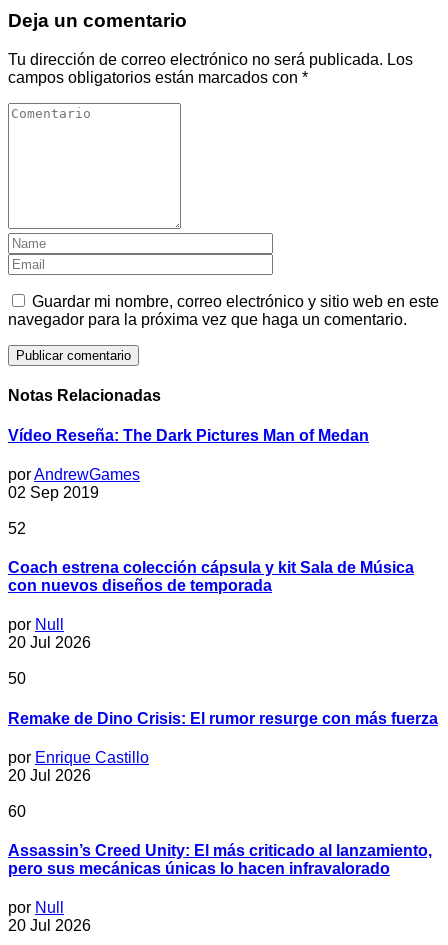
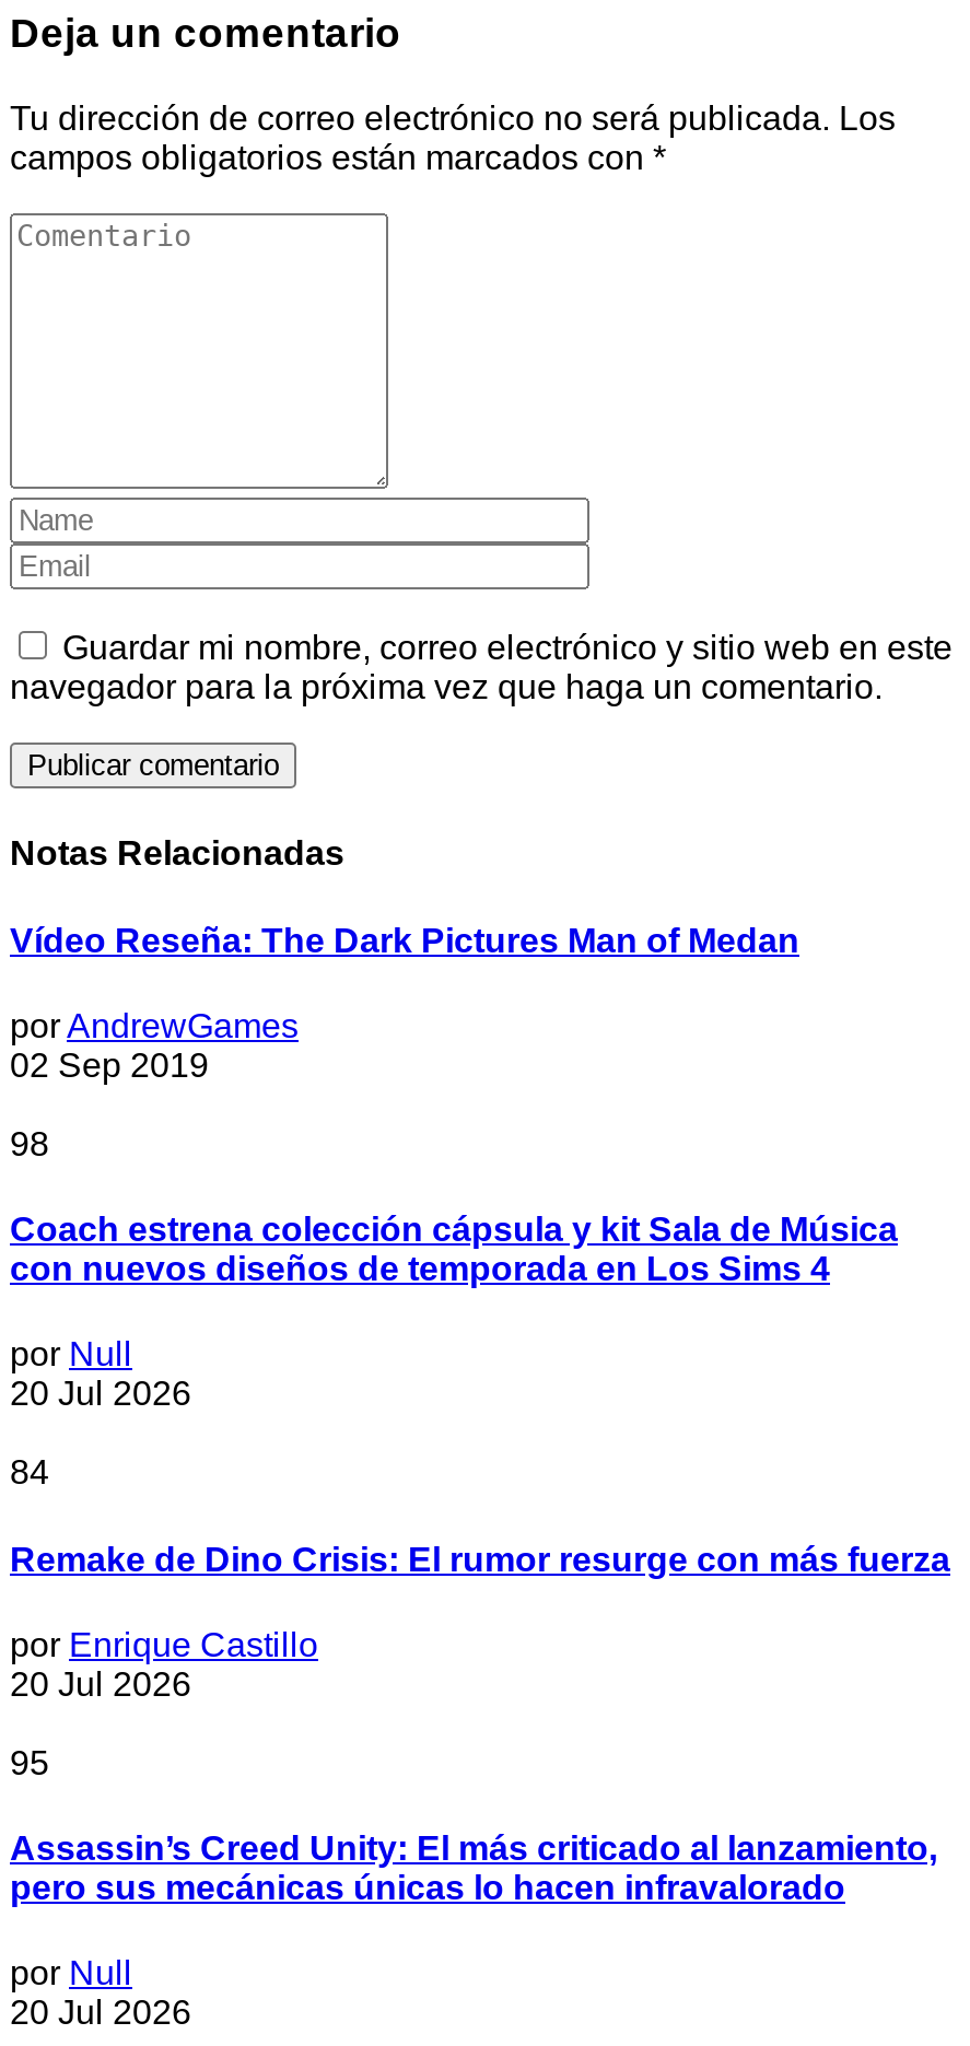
[8,520,26,537] 52 -> [10,1125,49,1162] 98
[8,577,272,594] con nuevos diseños de temporada -> [10,1250,830,1287] con nuevos diseños de temporada en Los Sims 4
[8,670,26,687] 50 -> [10,1454,49,1491] 84
[8,803,26,820] 60 -> [10,1744,49,1781] 95

